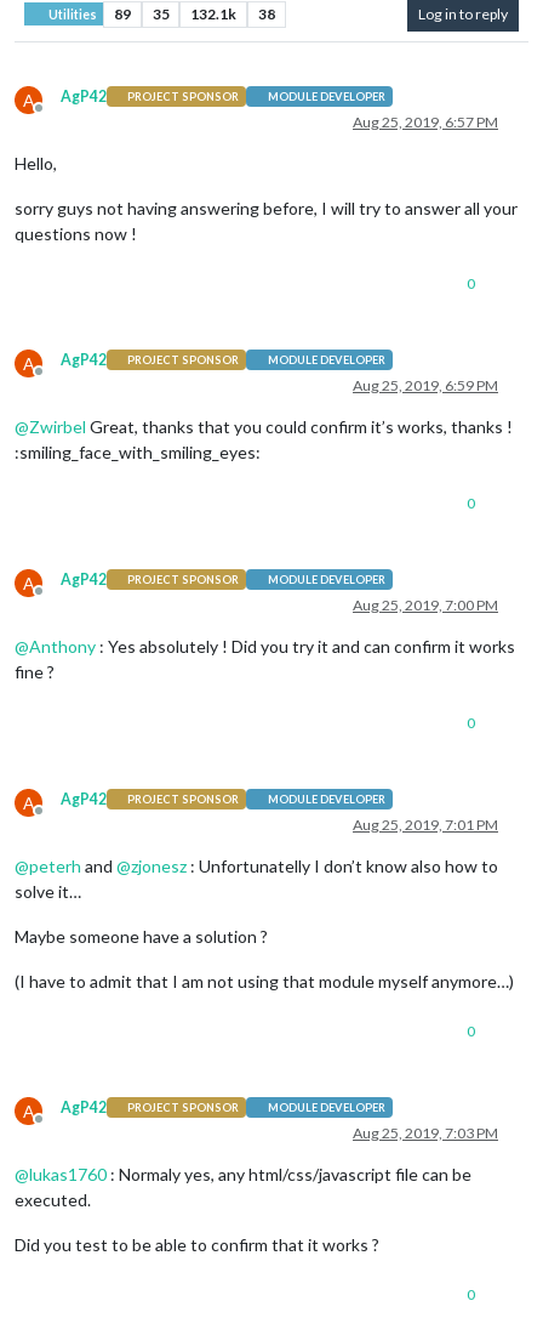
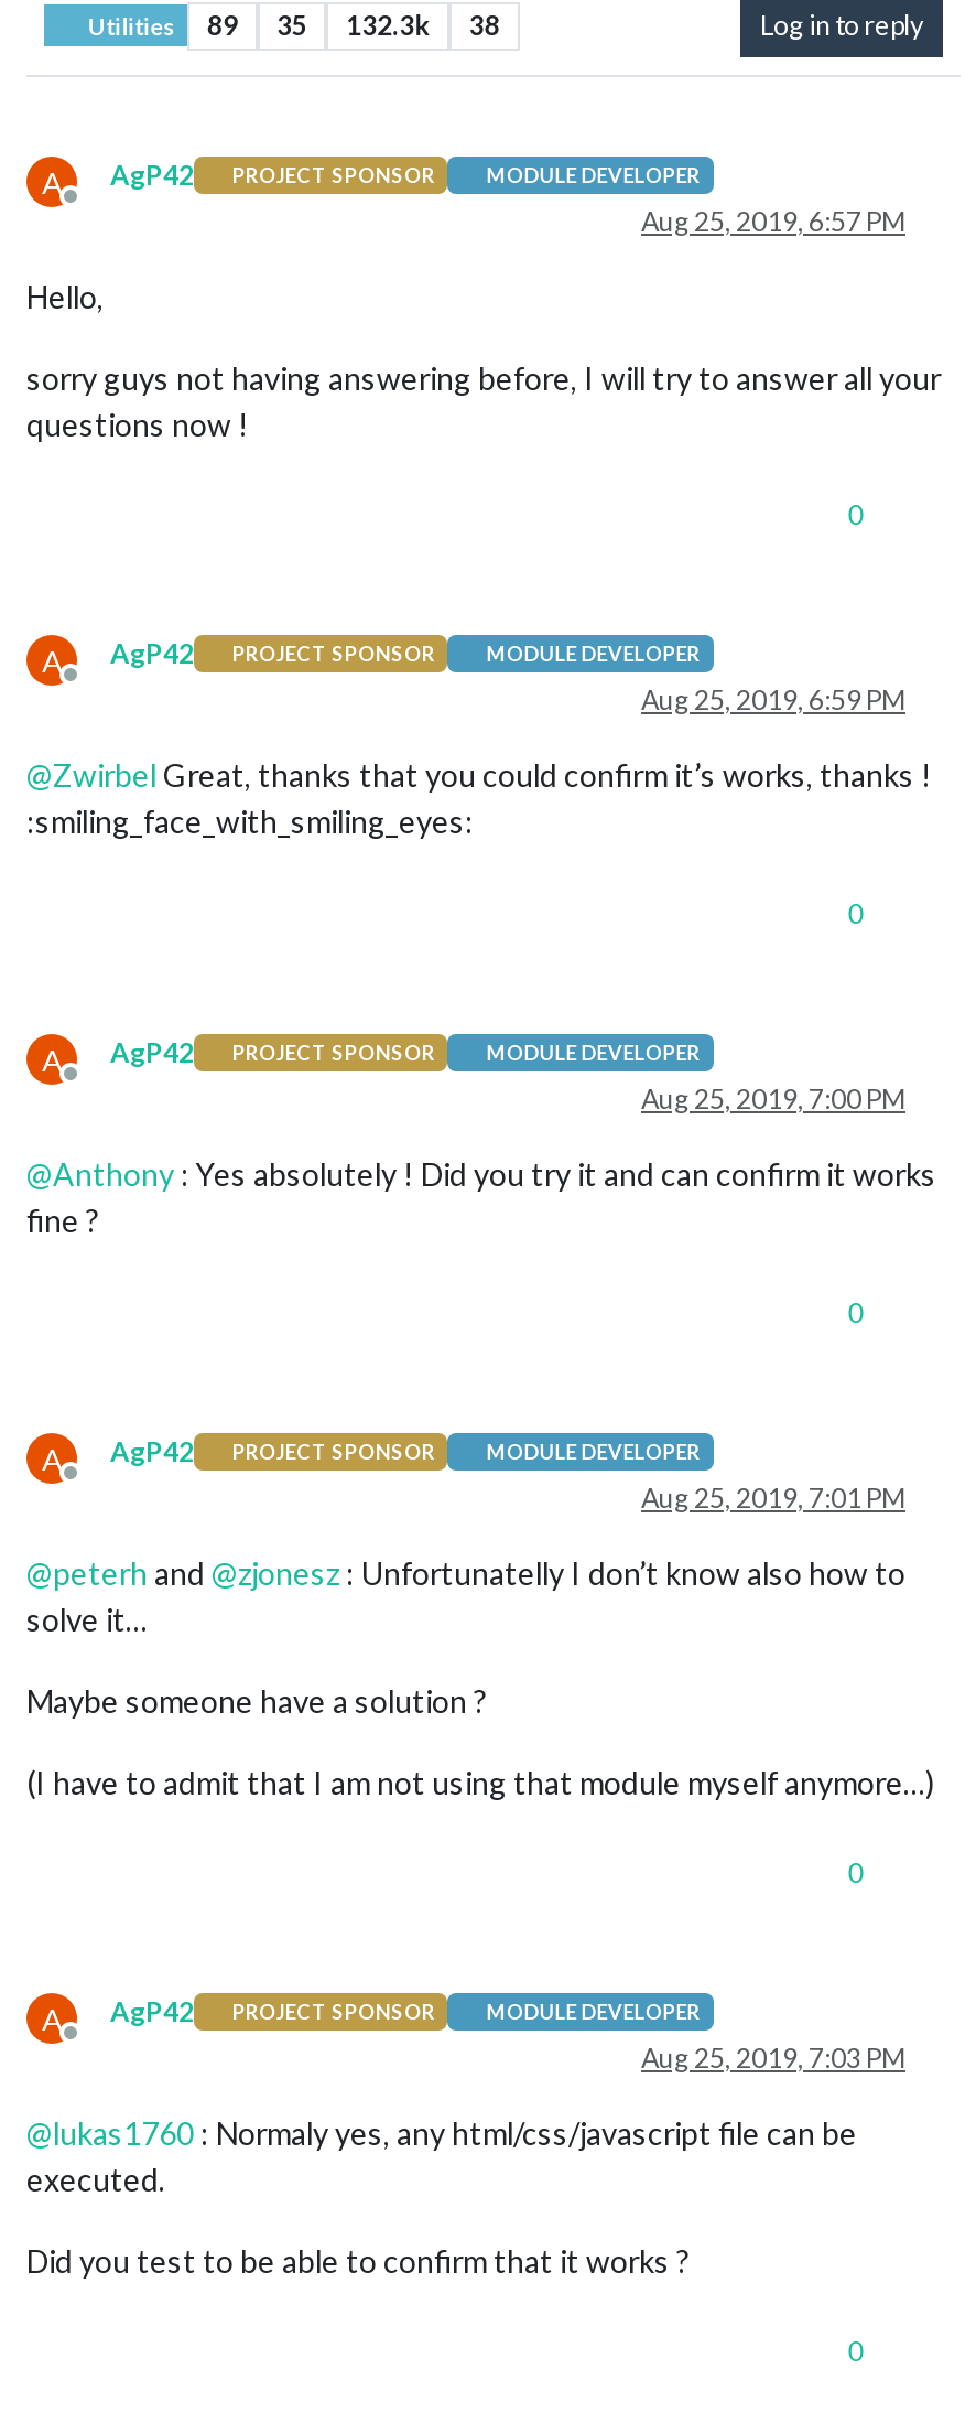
[46,5,275,23] Utilities 89 35 132.1k 38 -> [84,8,499,41] Utilities 89 35 132.3k 38

